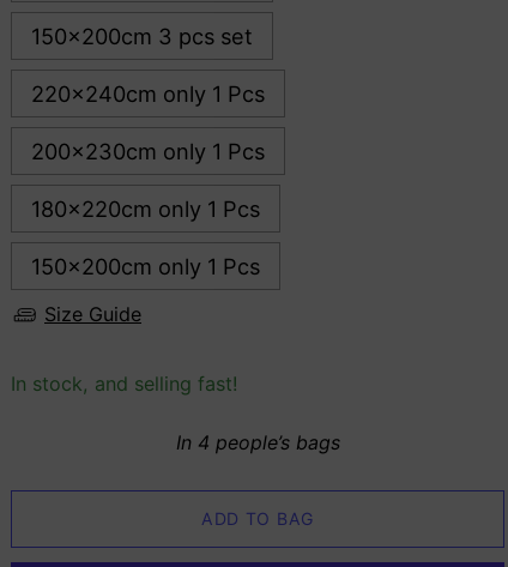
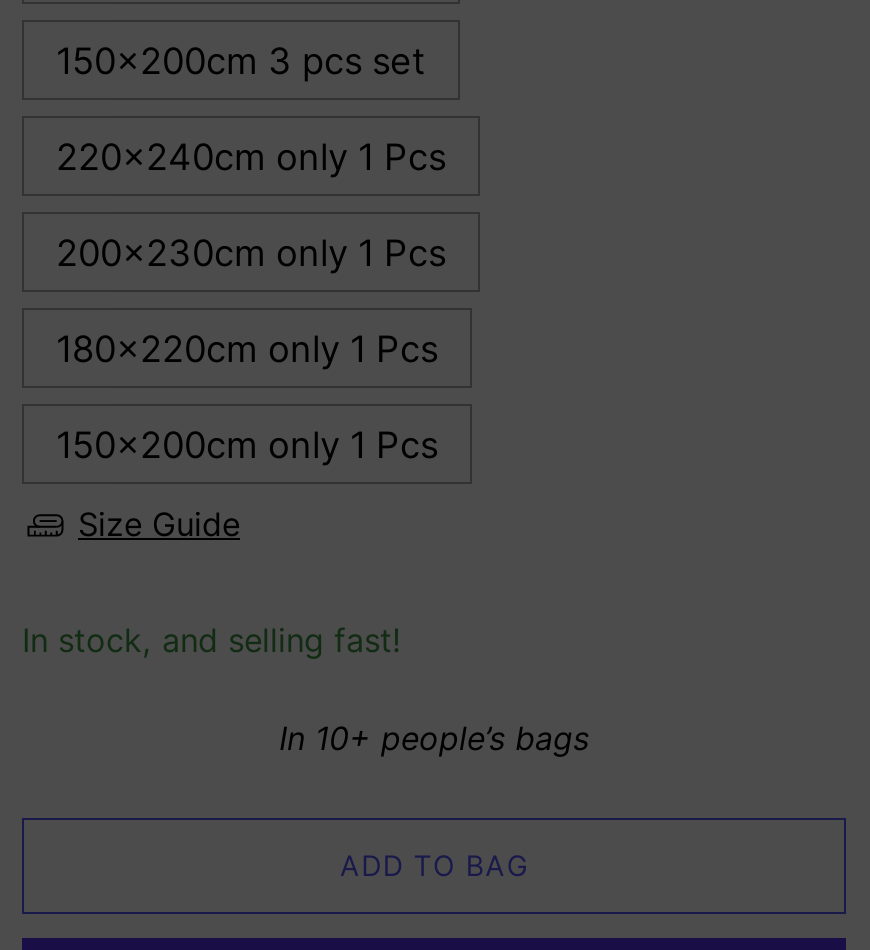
[176,430,340,454] In 4 people’s bags -> [279,717,589,757] In 10+ people’s bags

